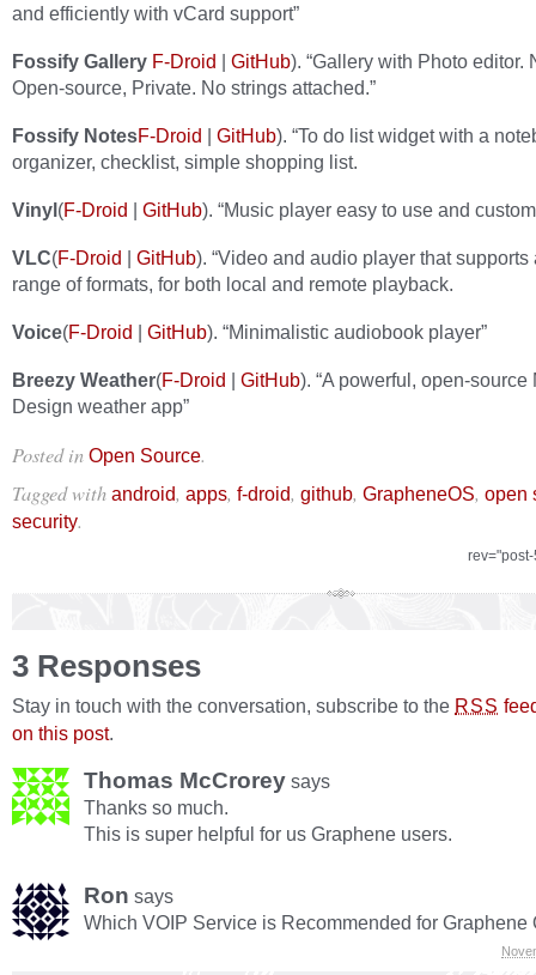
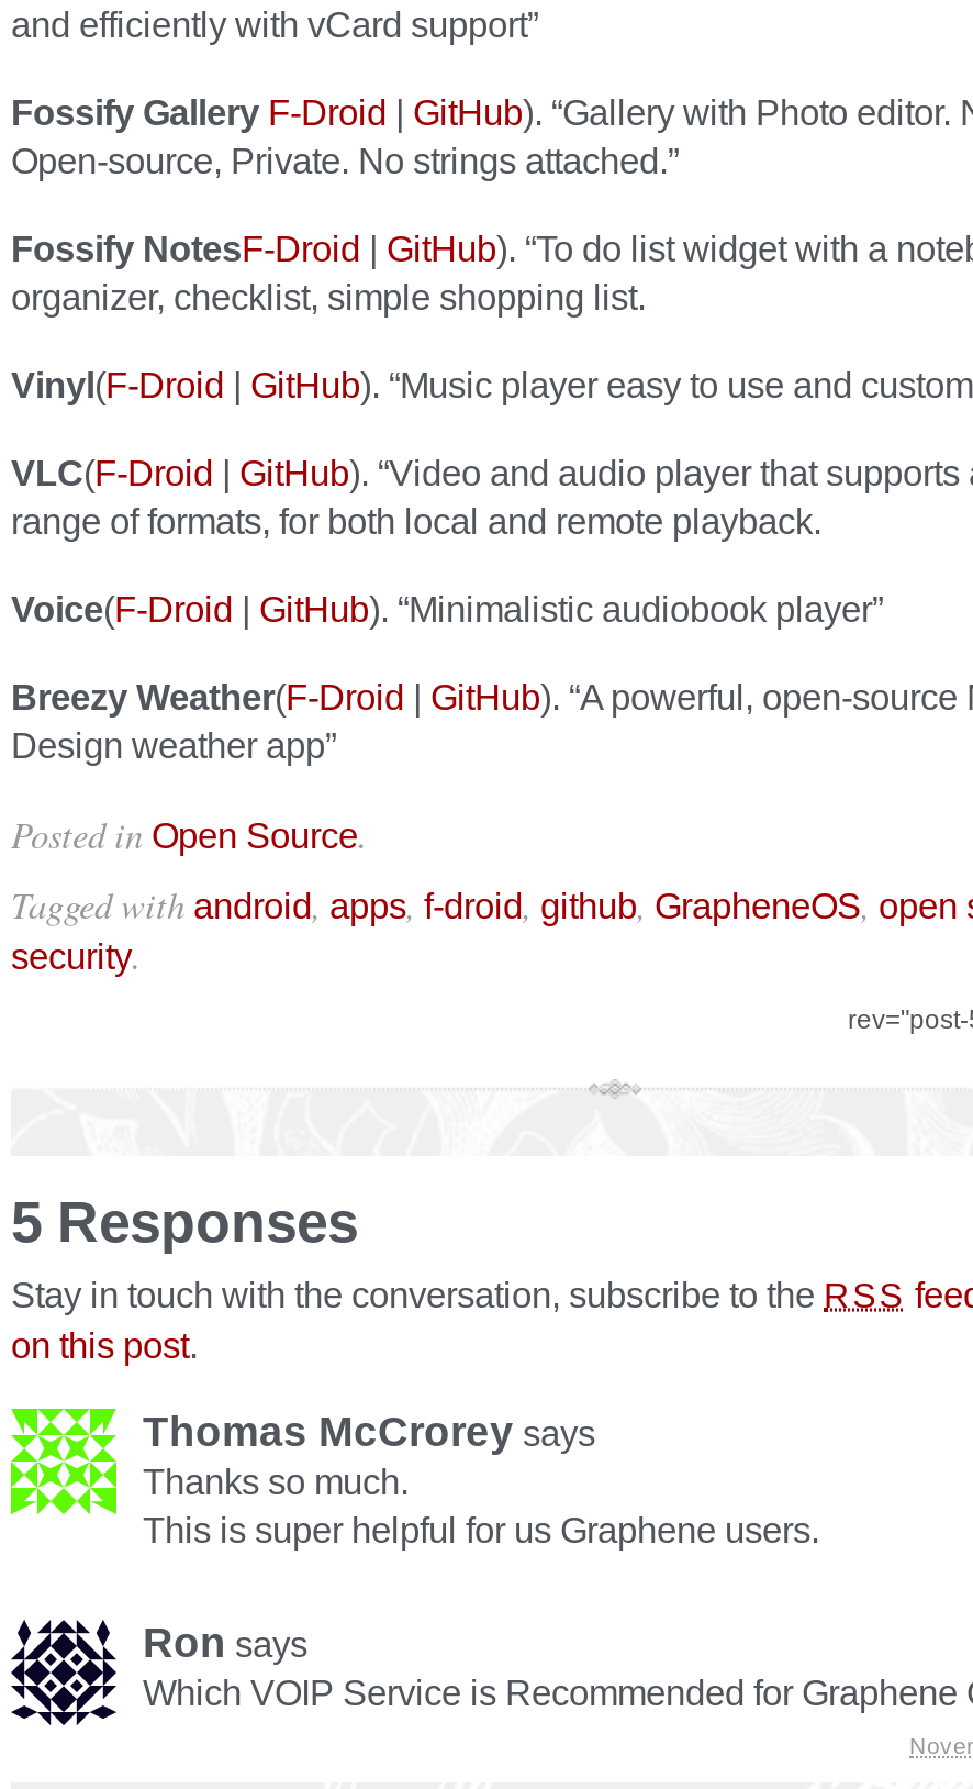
[12,649,201,683] 3 Responses -> [11,1191,358,1253] 5 Responses

